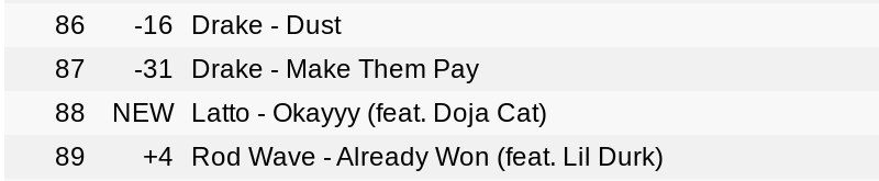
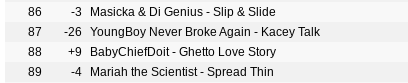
[134,10,341,41] -16 Drake - Dust -> [71,5,276,19] -3 Masicka & Di Genius - Slip & Slide
[134,54,479,84] -31 Drake - Make Them Pay -> [64,25,320,39] -26 YoungBoy Never Broke Again - Kacey Talk
[112,98,547,128] NEW Latto - Okayyy (feat. Doja Cat) -> [68,45,276,59] +9 BabyChiefDoit - Ghetto Love Story
[143,142,664,172] +4 Rod Wave - Already Won (feat. Lil Durk) -> [71,65,274,79] -4 Mariah the Scientist - Spread Thin

